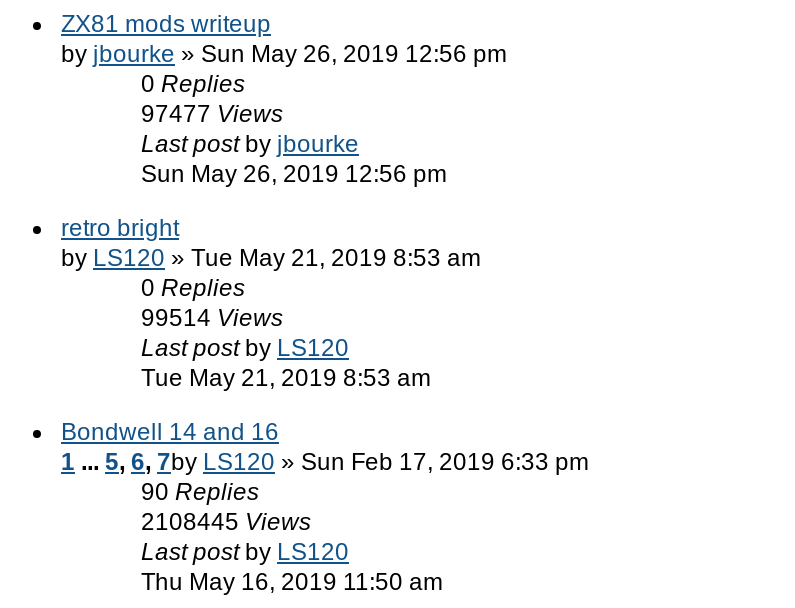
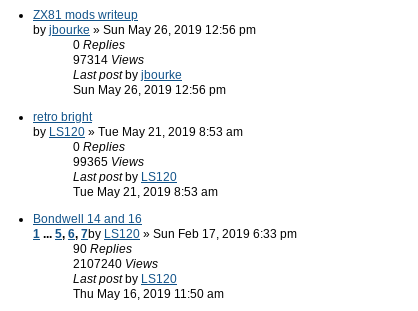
[141,100,283,128] 97477 Views -> [73,53,144,67] 97314 Views
[141,304,283,332] 99514 Views -> [73,155,144,169] 99365 Views
[141,508,311,536] 2108445 Views -> [73,257,158,271] 2107240 Views

